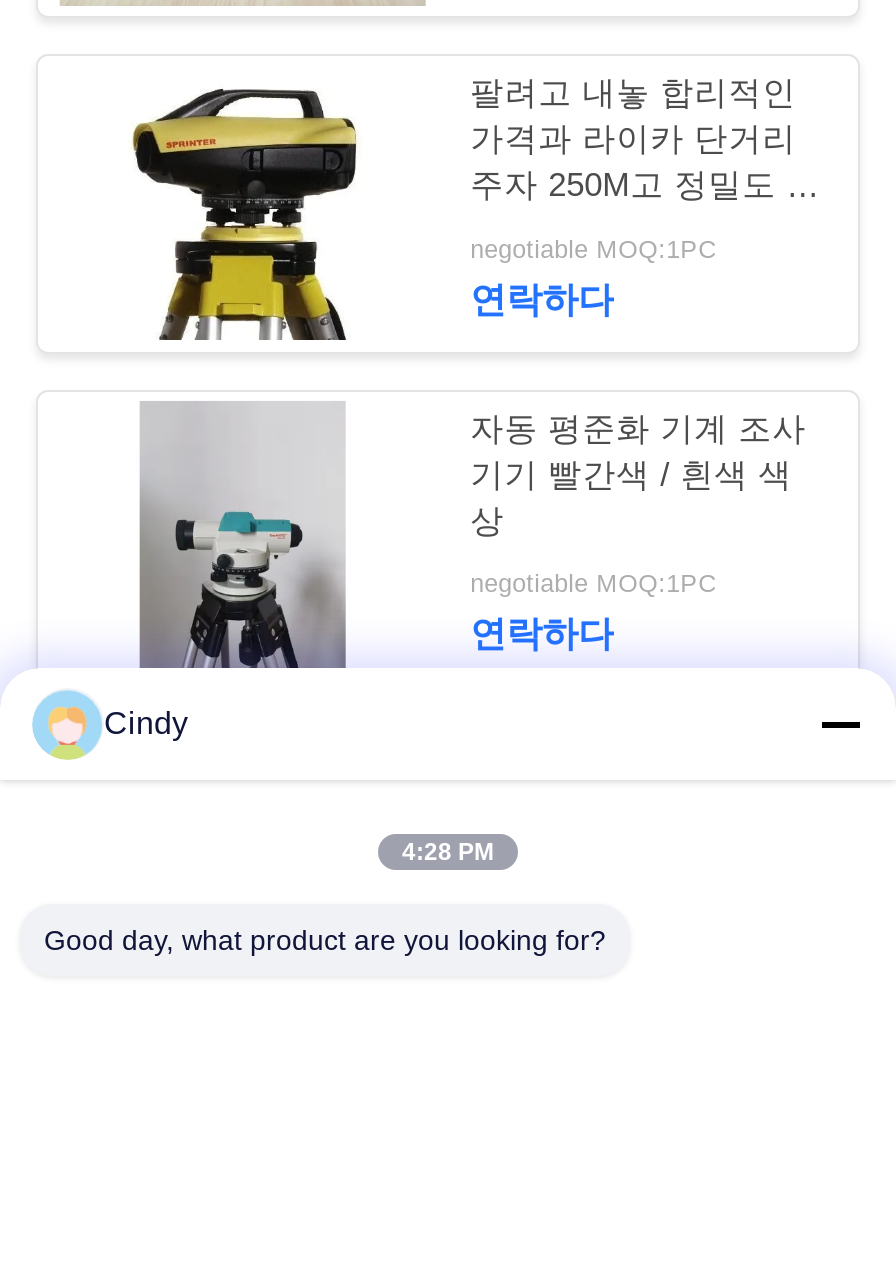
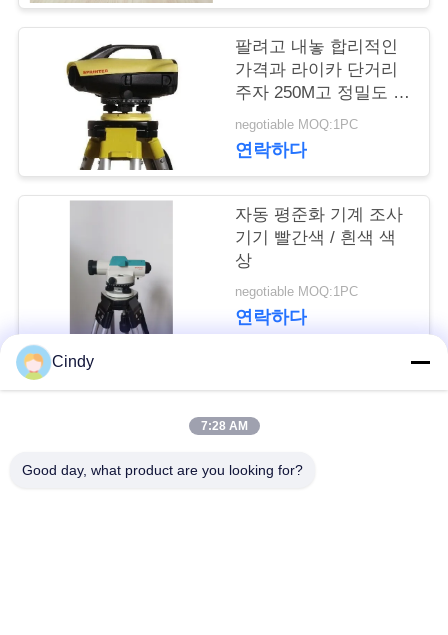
[402,838,494,866] 4:28 PM -> [200,419,247,433] 7:28 AM

